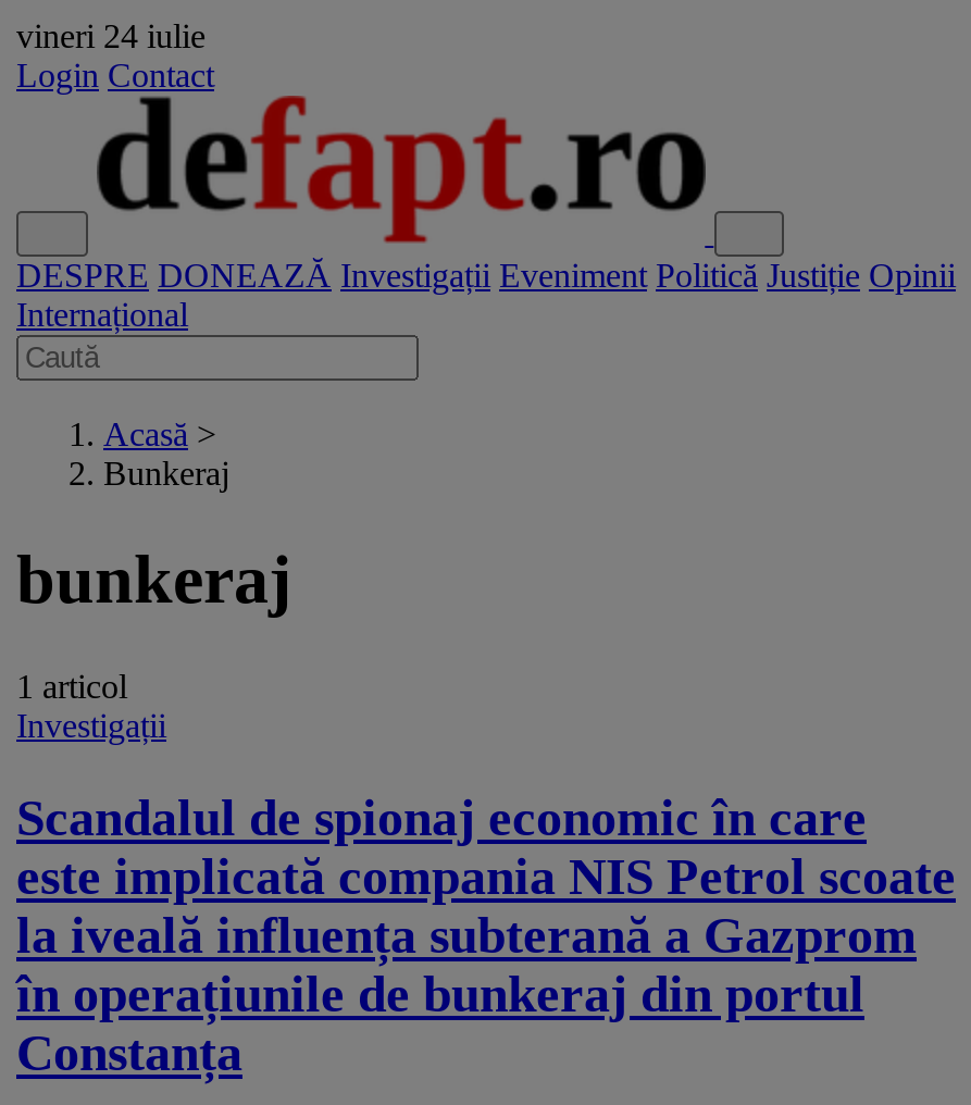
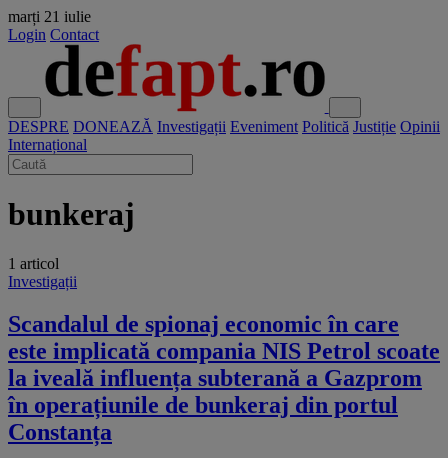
[16,17,206,54] vineri 24 iulie -> [8,8,91,25] marți 21 iulie
[103,415,229,492] Acasă > | Bunkeraj -> none

